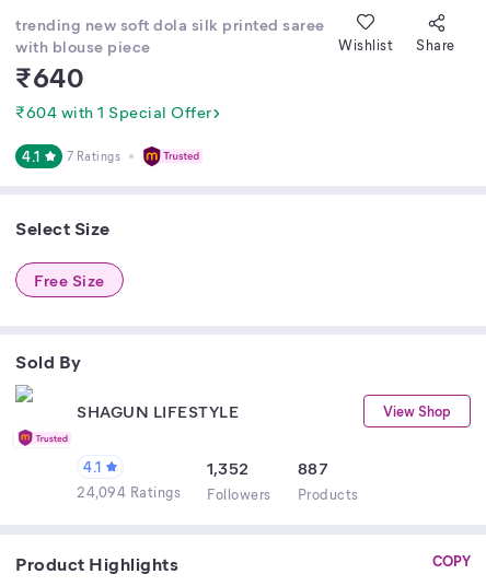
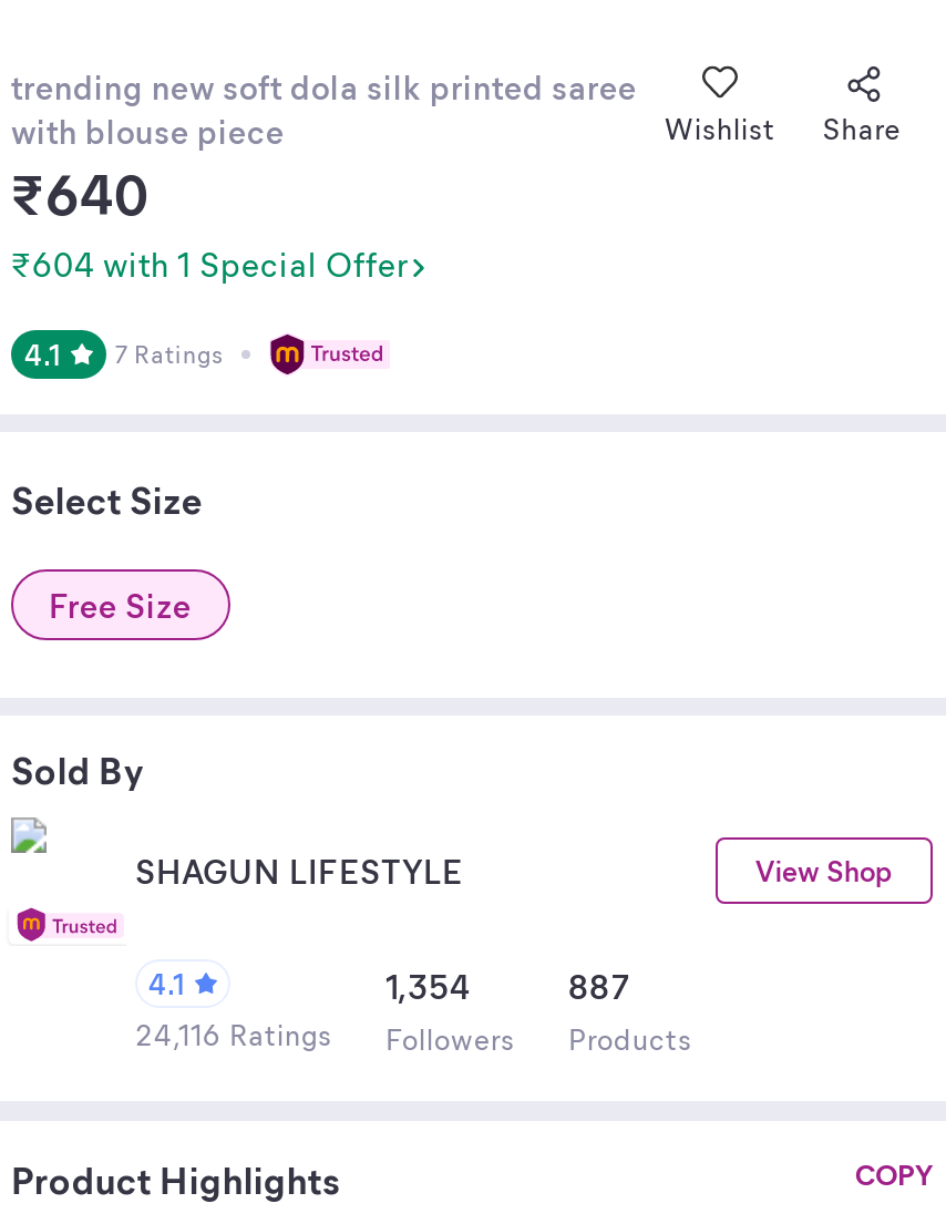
[207,457,249,479] 1,352 -> [385,964,471,1008] 1,354
[77,482,358,503] 24,094 Ratings Followers Products -> [135,1015,692,1057] 24,116 Ratings Followers Products

